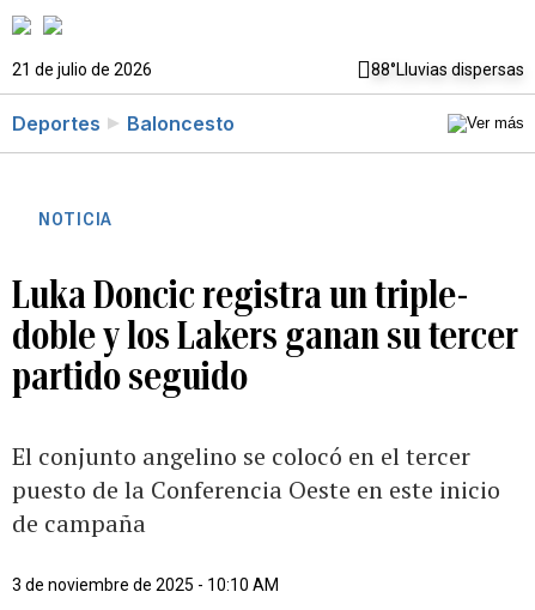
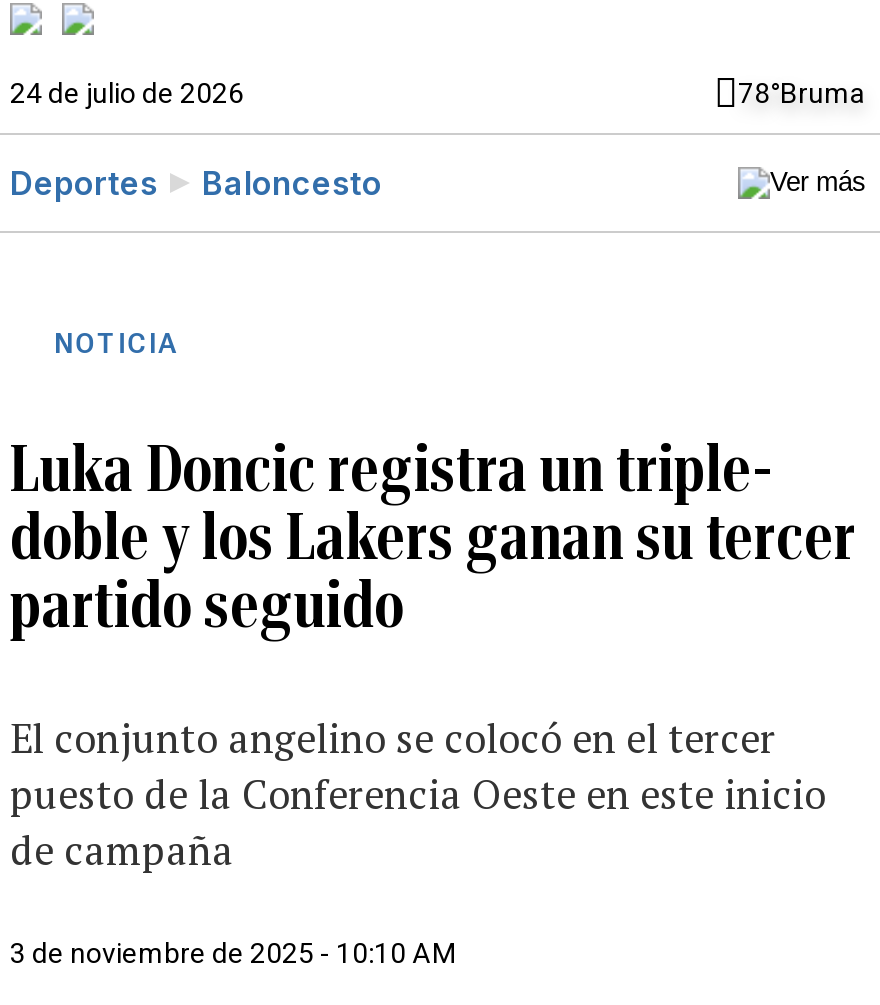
[12,60,524,79] 21 de julio de 2026 | 88°Lluvias dispersas -> [10,77,866,109] 24 de julio de 2026 | 78°Bruma

